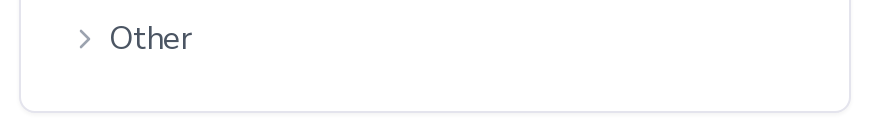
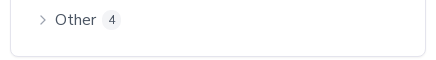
none -> [108,12,115,28] 4

